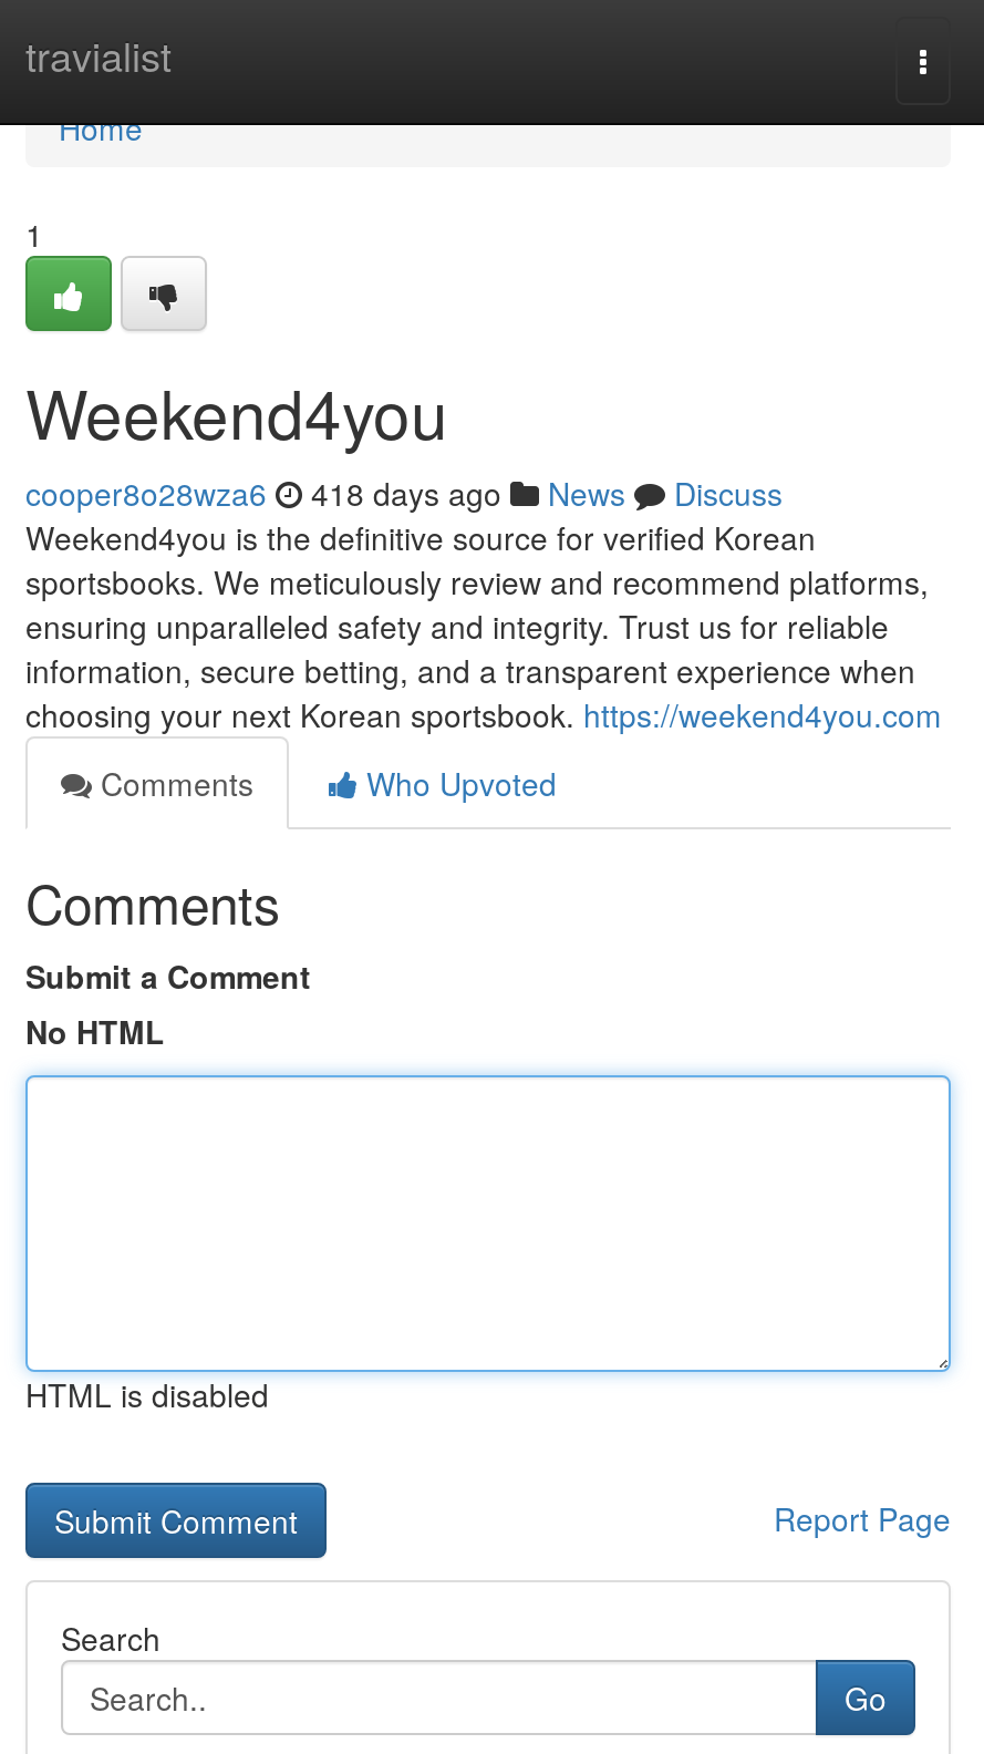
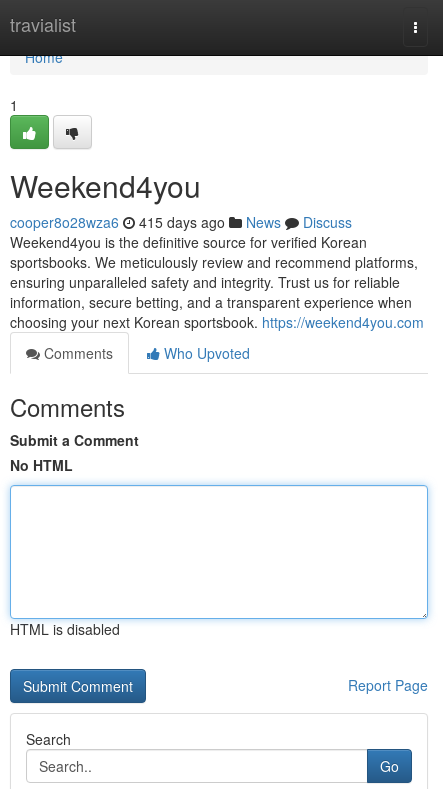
[25,471,783,515] cooper8o28wza6 418 days ago News Discuss -> [10,212,352,232] cooper8o28wza6 415 days ago News Discuss

